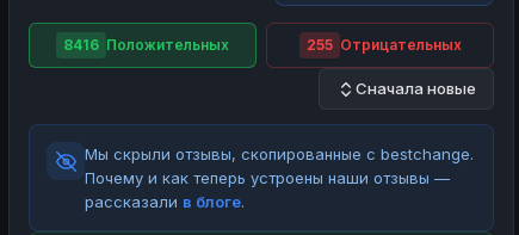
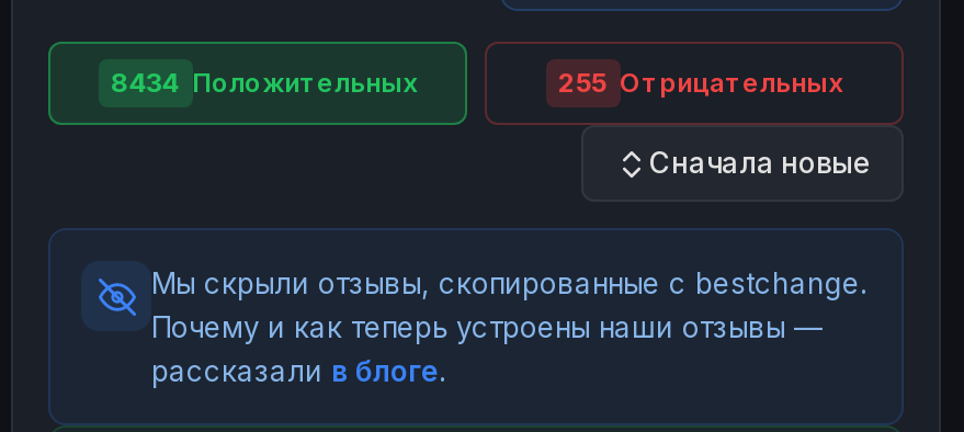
[63,36,229,54] 8416 Положительных -> [111,66,418,99] 8434 Положительных

